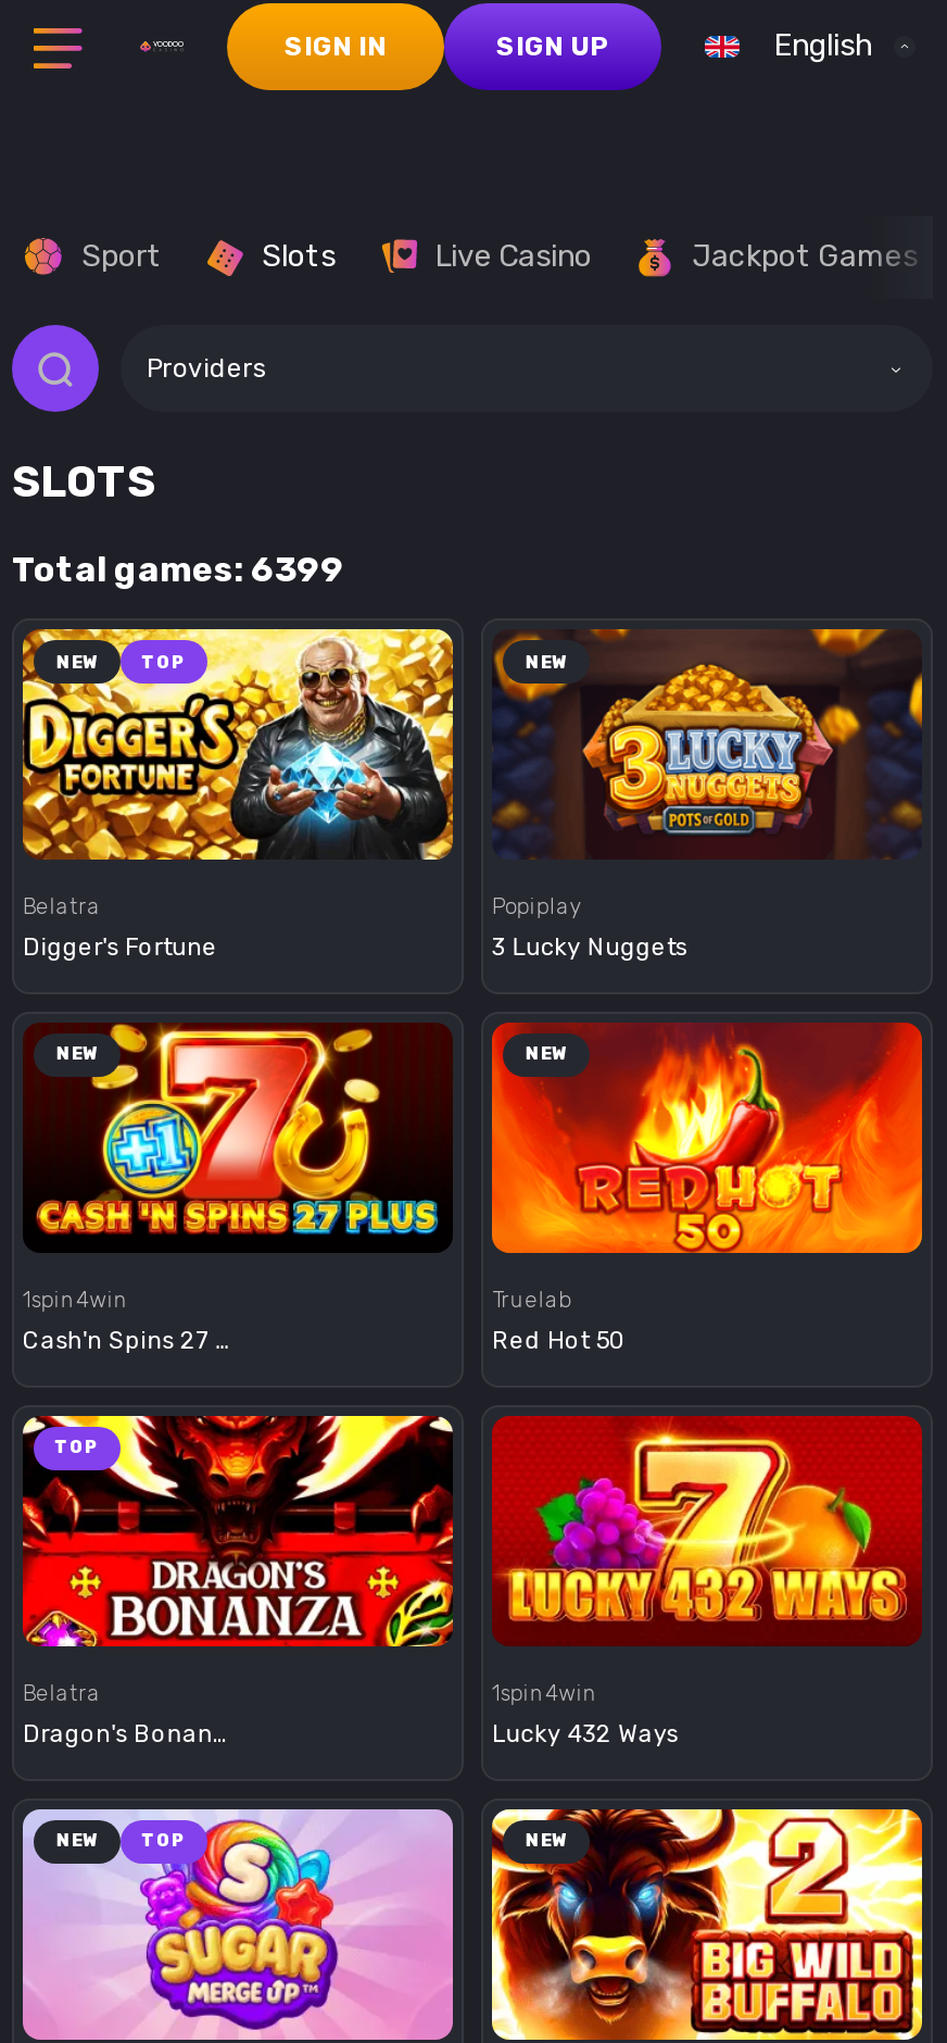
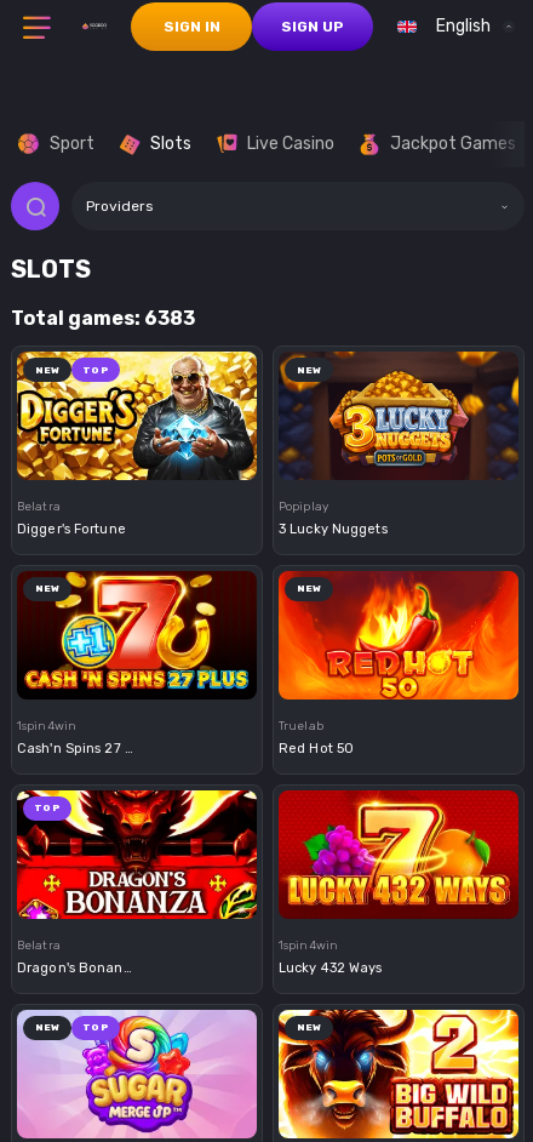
[12,549,344,590] Total games: 6399 -> [11,307,195,330] Total games: 6383

